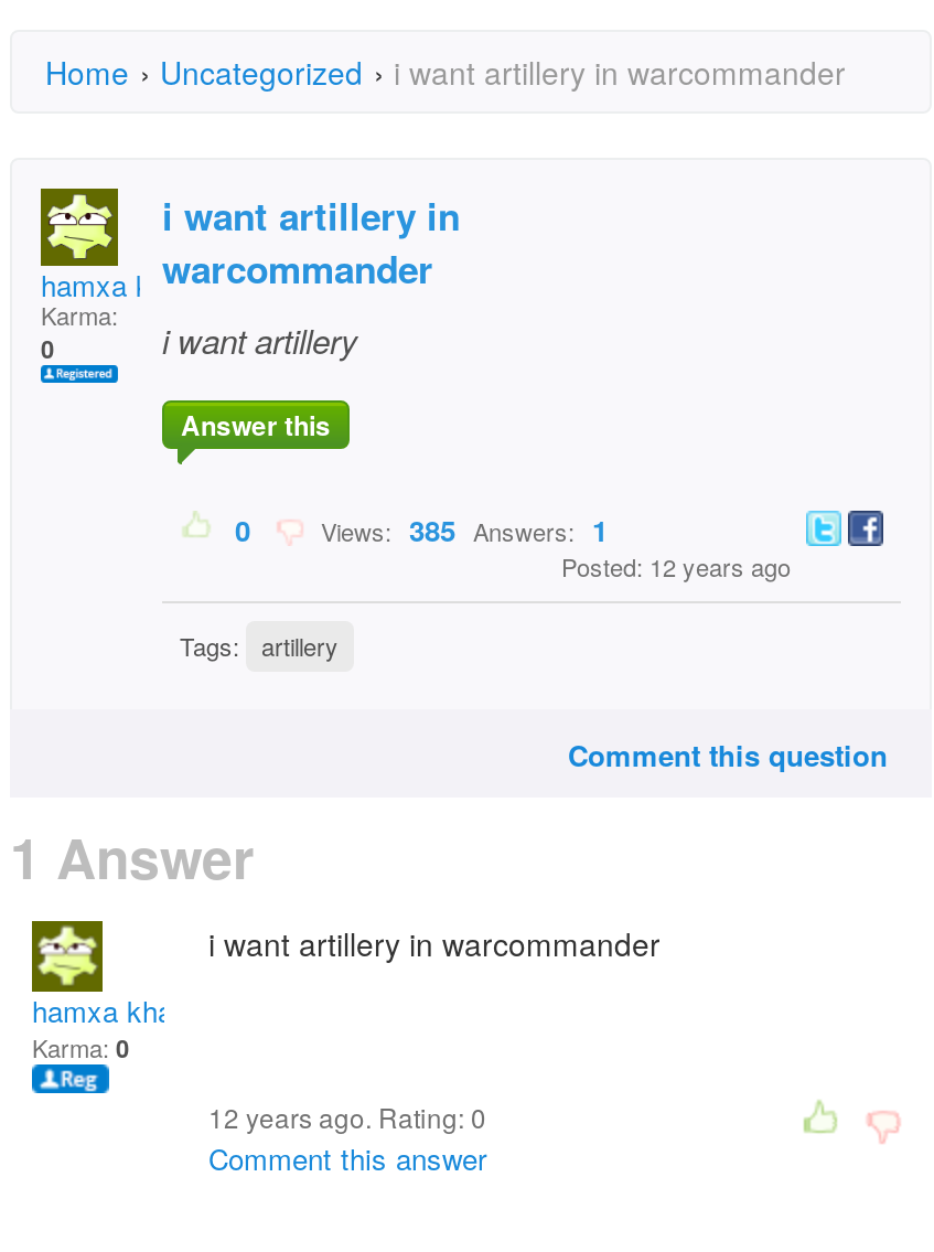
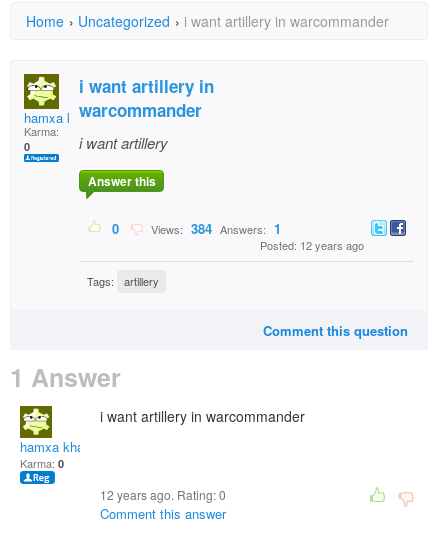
[308,509,608,551] Views: 385 Answers: 1 -> [145,219,281,238] Views: 384 Answers: 1

